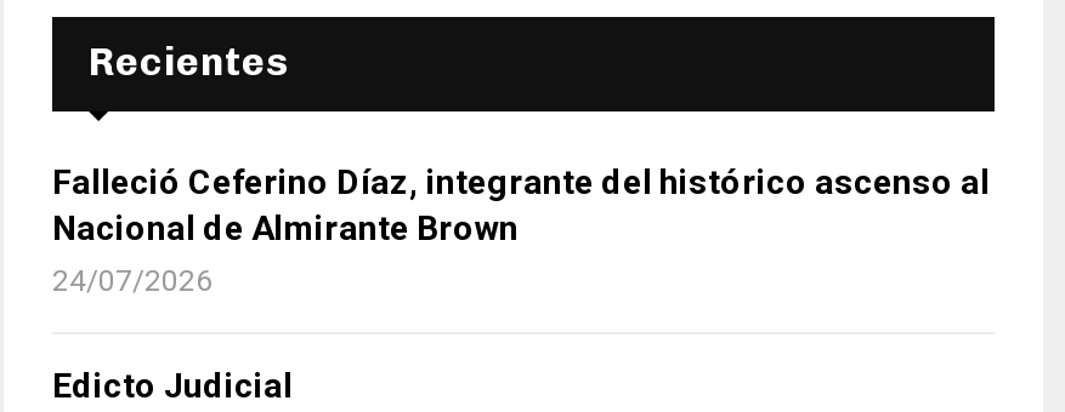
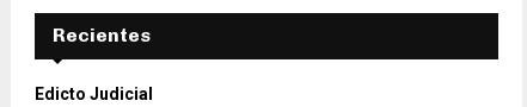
[52,162,990,298] Falleció Ceferino Díaz, integrante del histórico ascenso al | Nacional de Almirante Brown | 24/07/2026 -> none

